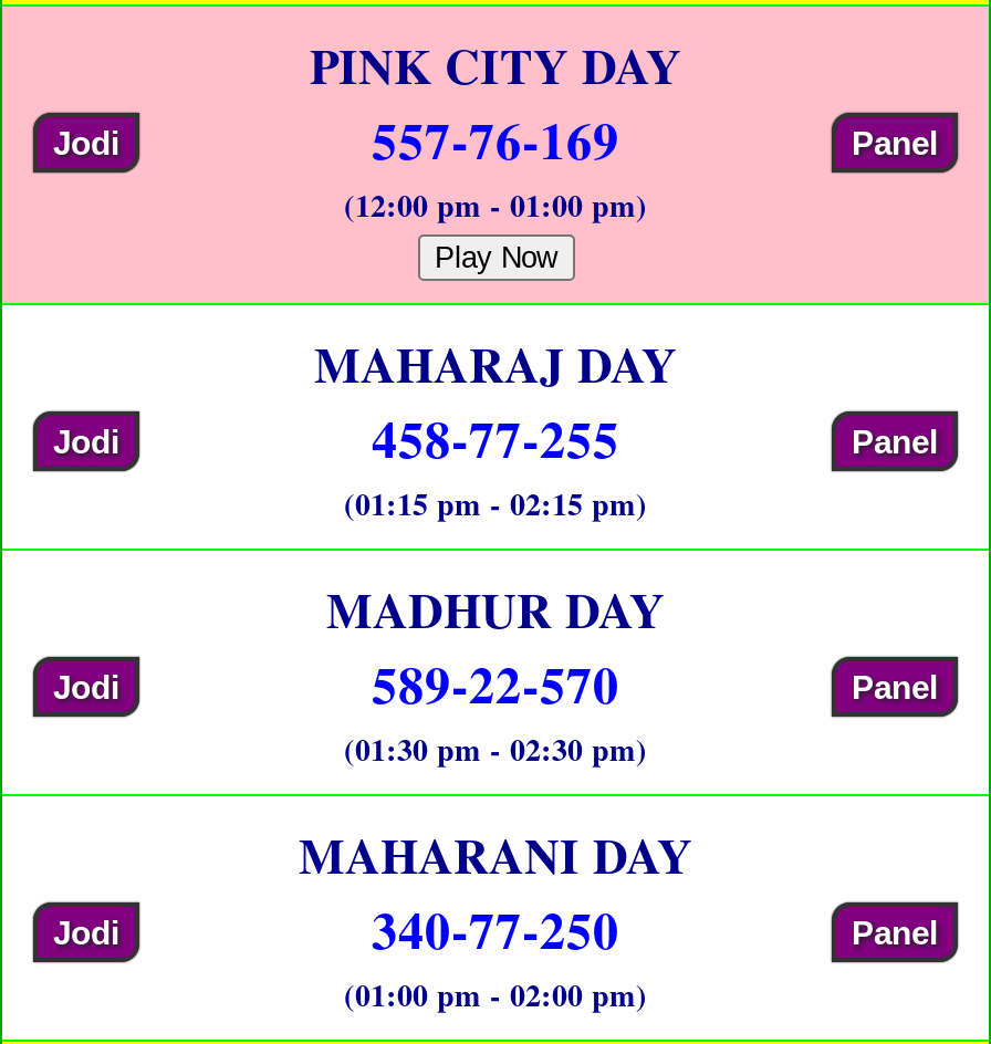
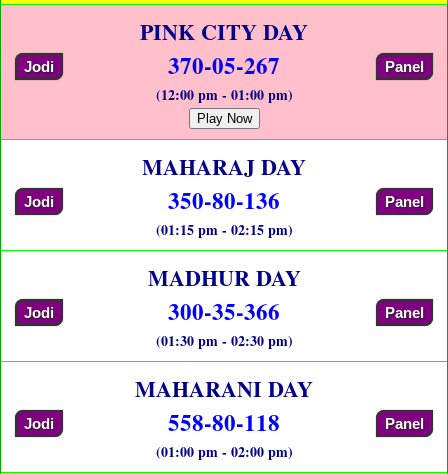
[372,101,619,177] 557-76-169 -> [168,48,280,82] 370-05-267
[372,400,619,475] 458-77-255 -> [168,183,280,217] 350-80-136
[372,645,619,721] 589-22-570 -> [168,294,280,328] 300-35-366
[372,891,619,966] 340-77-250 -> [168,405,280,439] 558-80-118

